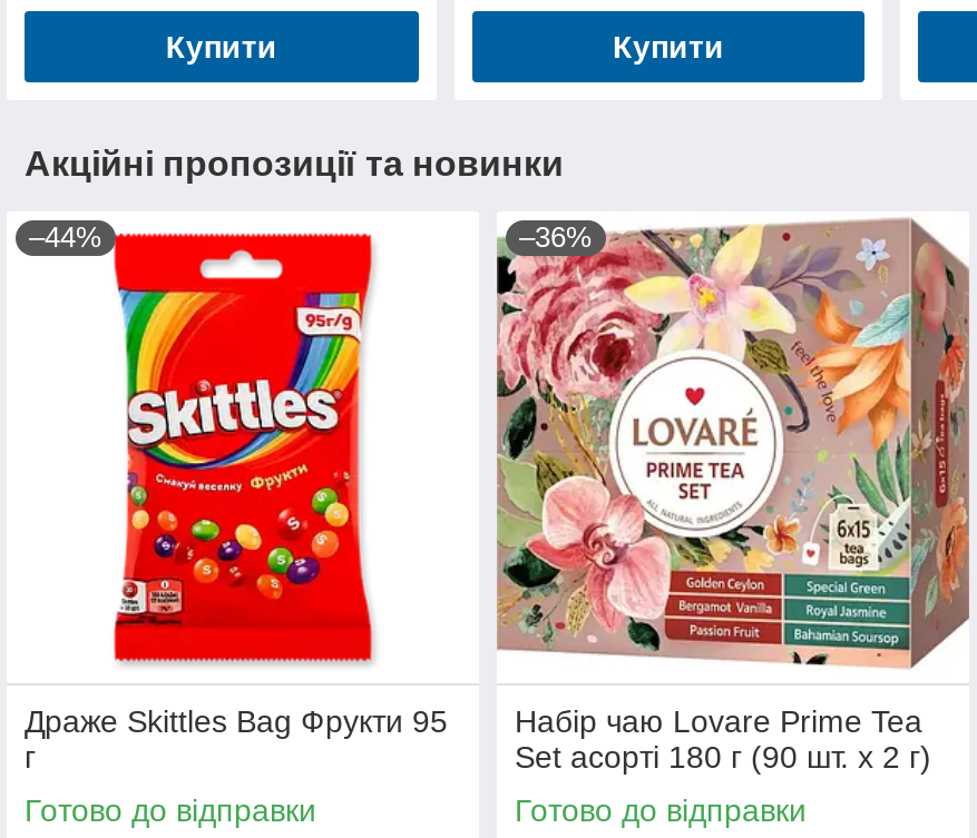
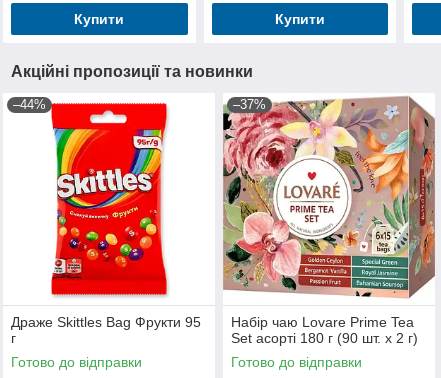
[519,220,593,253] –36% -> [233,97,266,112] –37%

